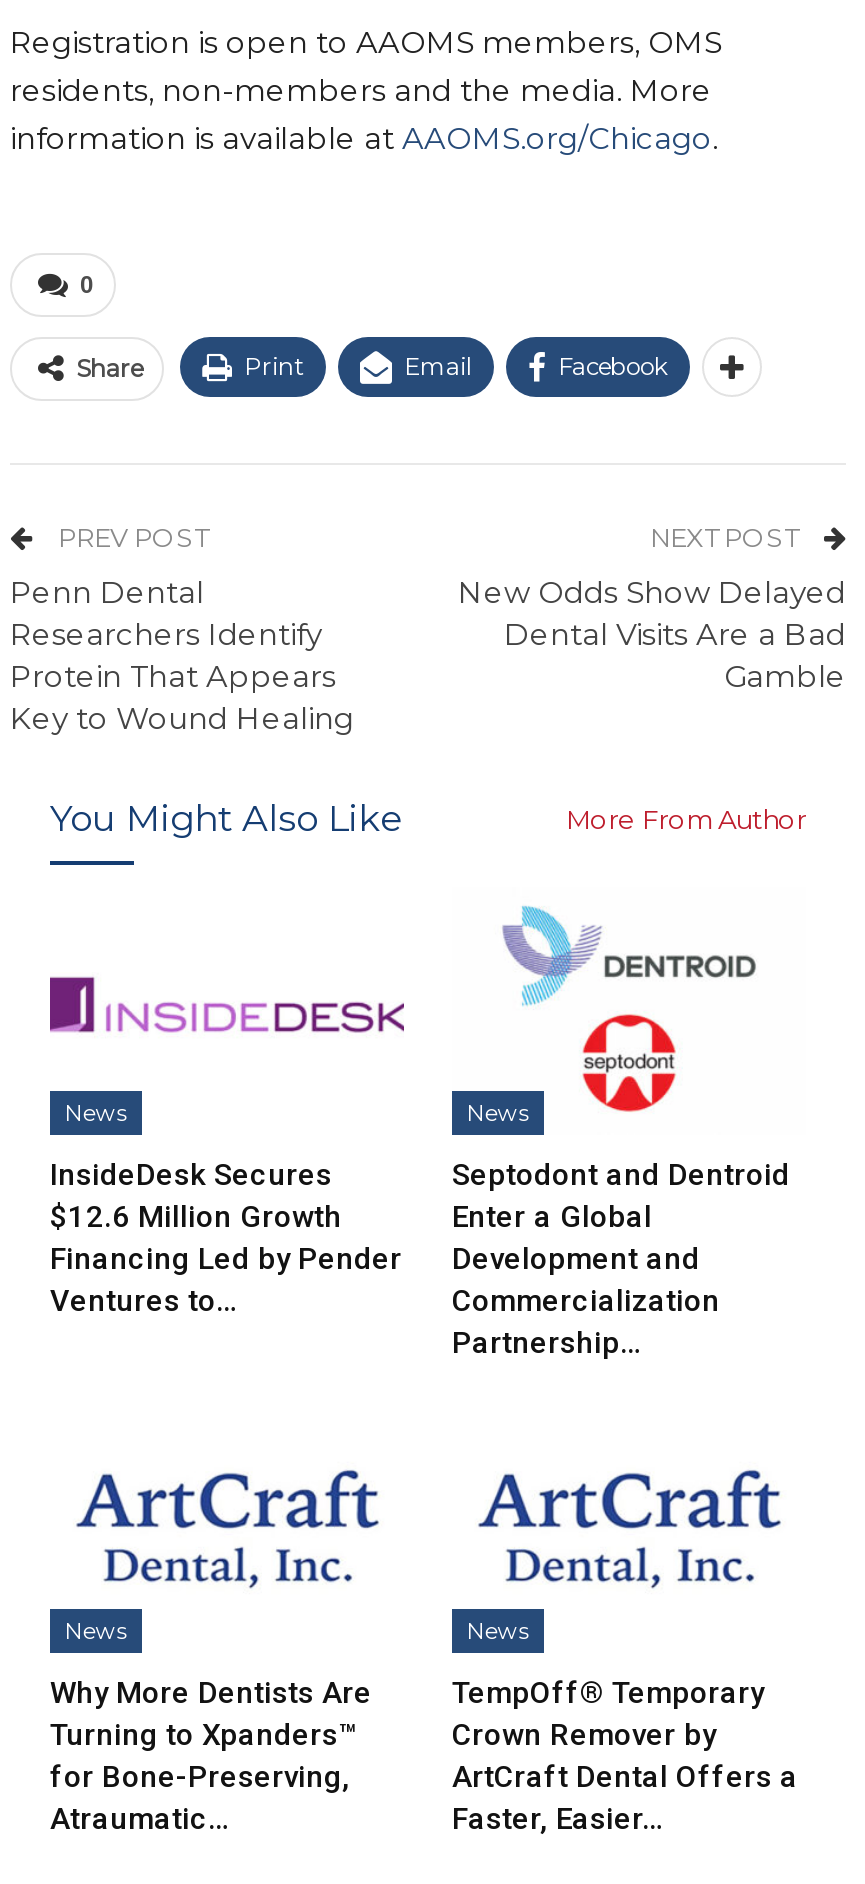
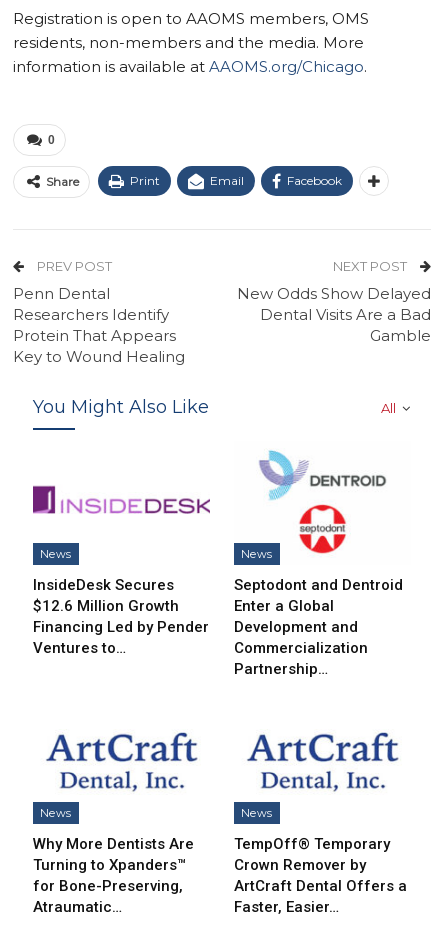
[566,803,806,835] More From Author -> none
none -> [381,400,399,416] All

